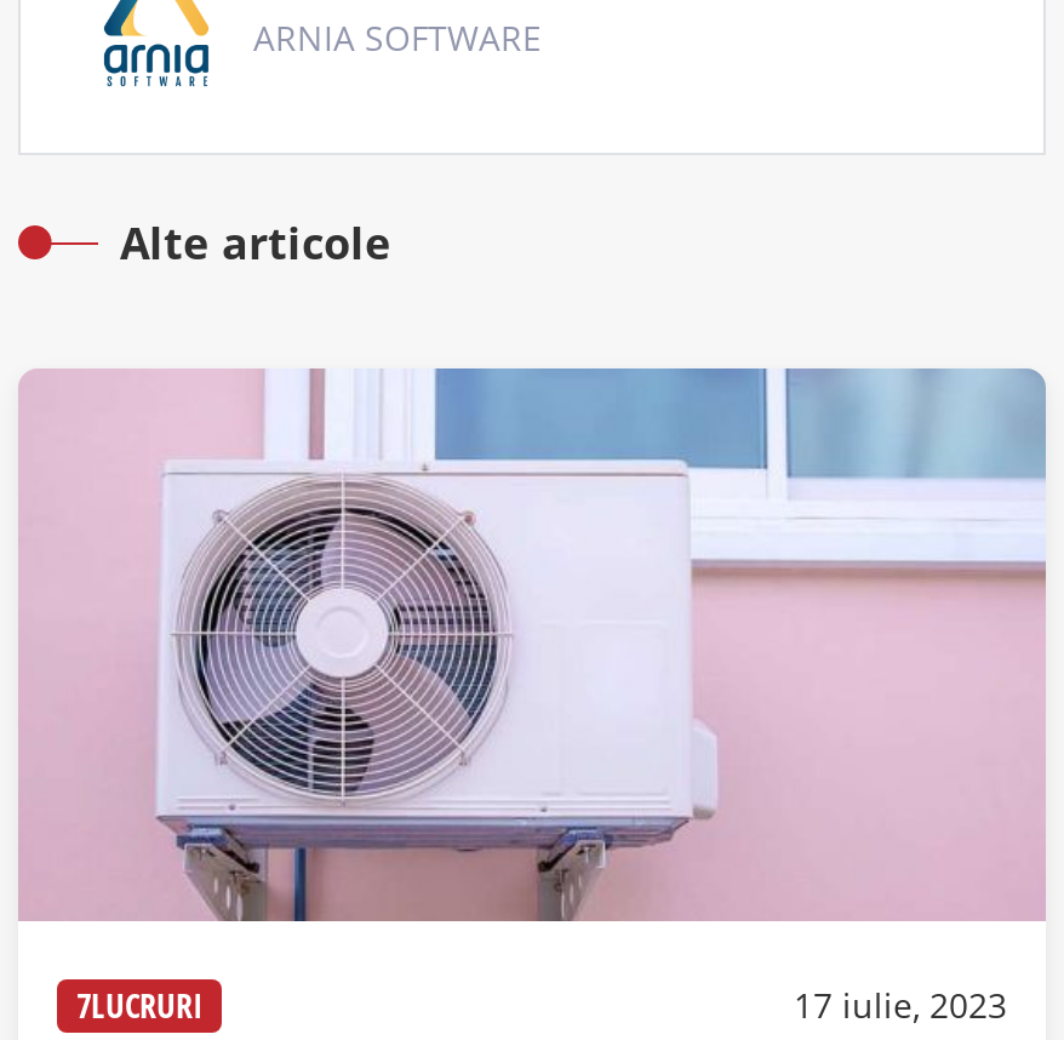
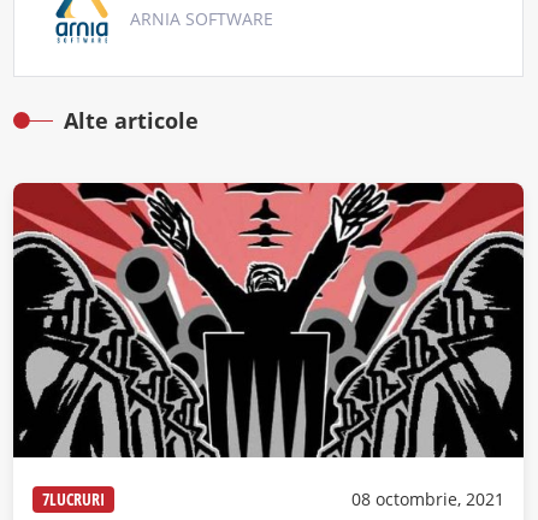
[18,366,1048,1028] [image] | 17 iulie, 2023 -> [12,182,525,510] [image] | 08 octombrie, 2021

